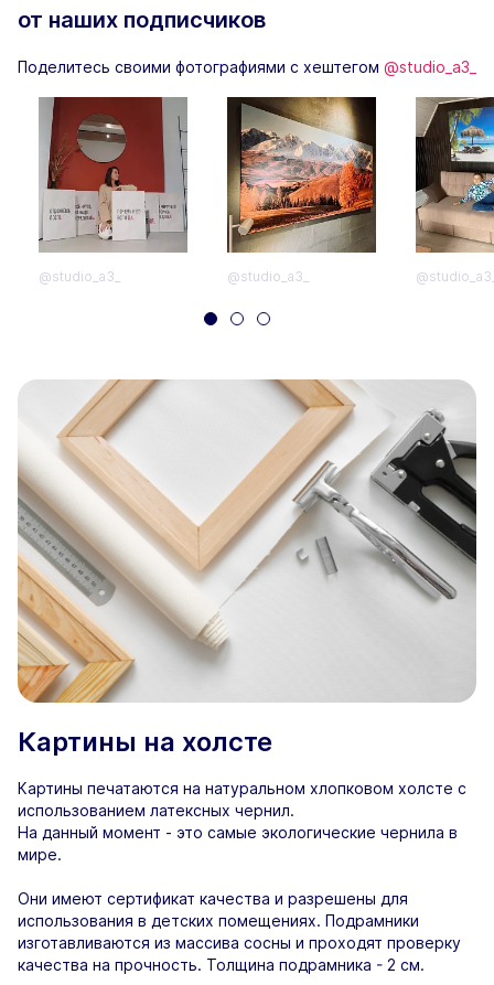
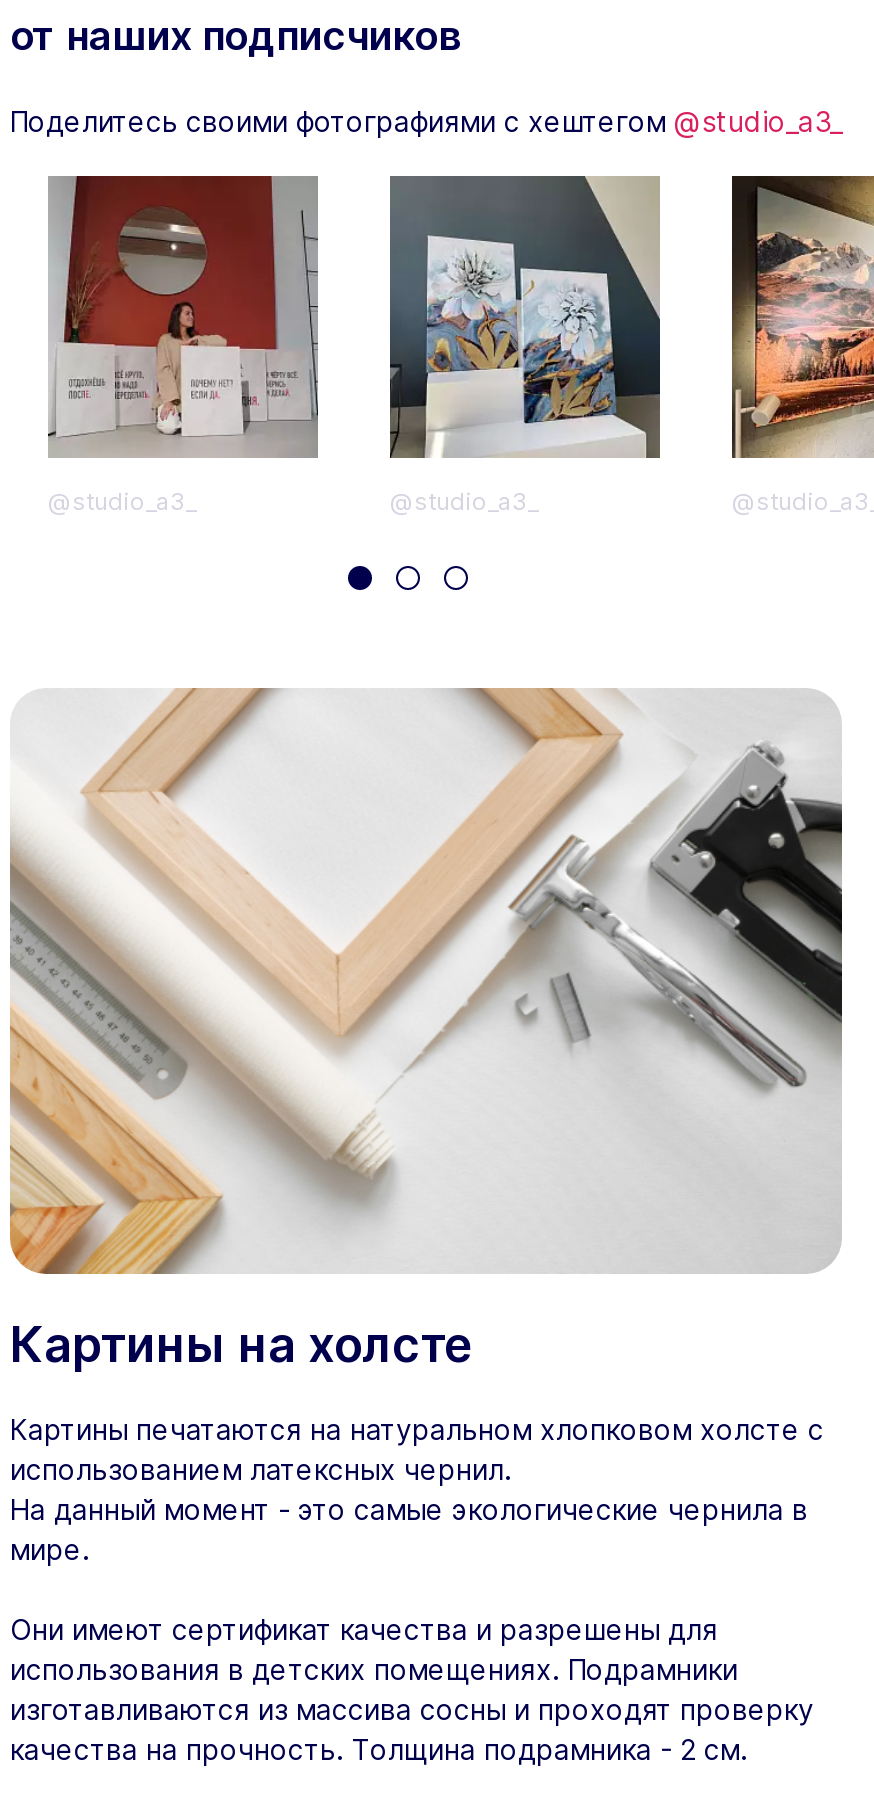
[226,96,376,253] [image] -> [388,174,662,458] [image]
[415,96,491,253] [image] -> [730,174,868,458] [image]

